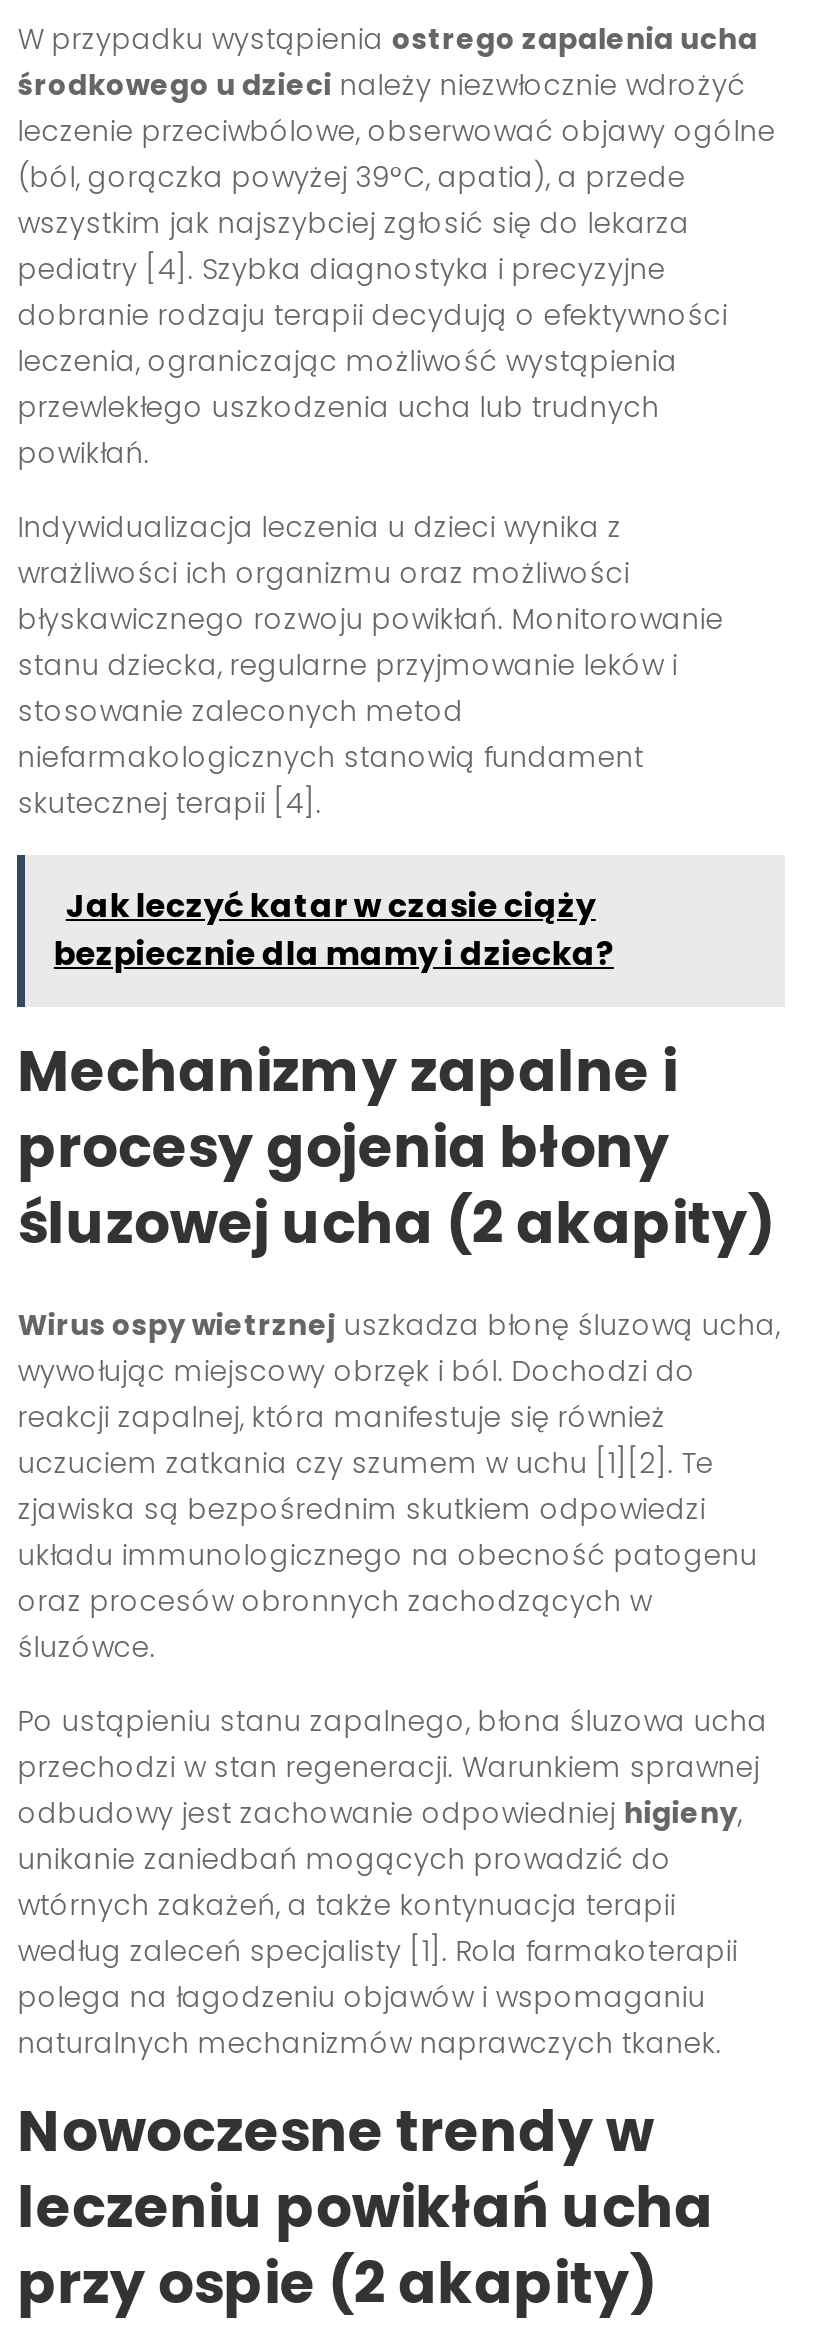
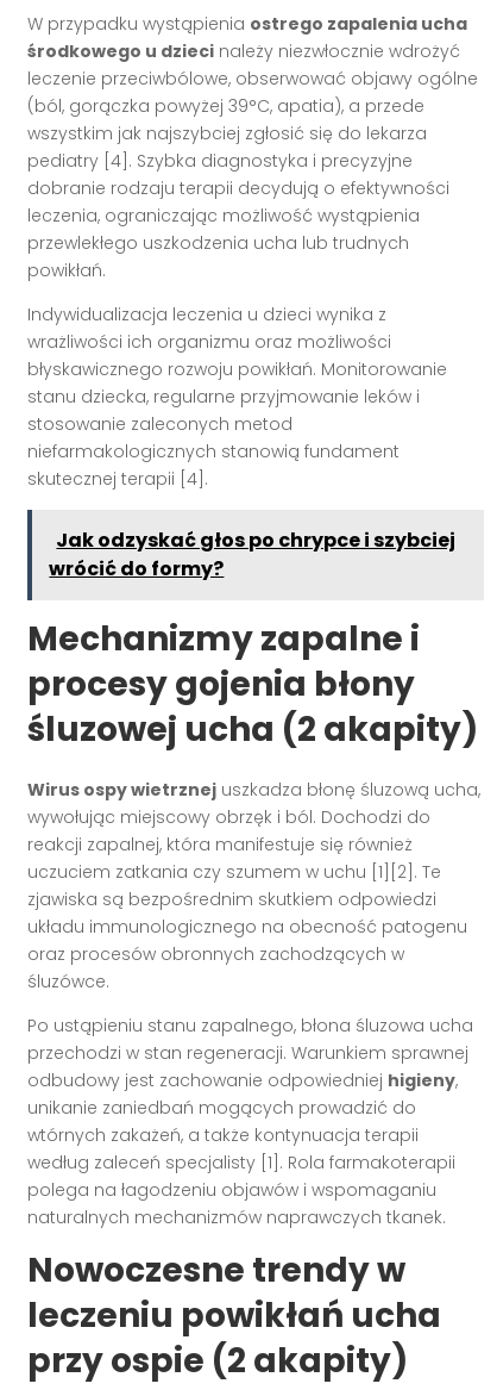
[54,883,614,977] Jak leczyć katar w czasie ciąży | bezpiecznie dla mamy i dziecka? -> [49,526,456,582] Jak odzyskać głos po chrypce i szybciej | wrócić do formy?

